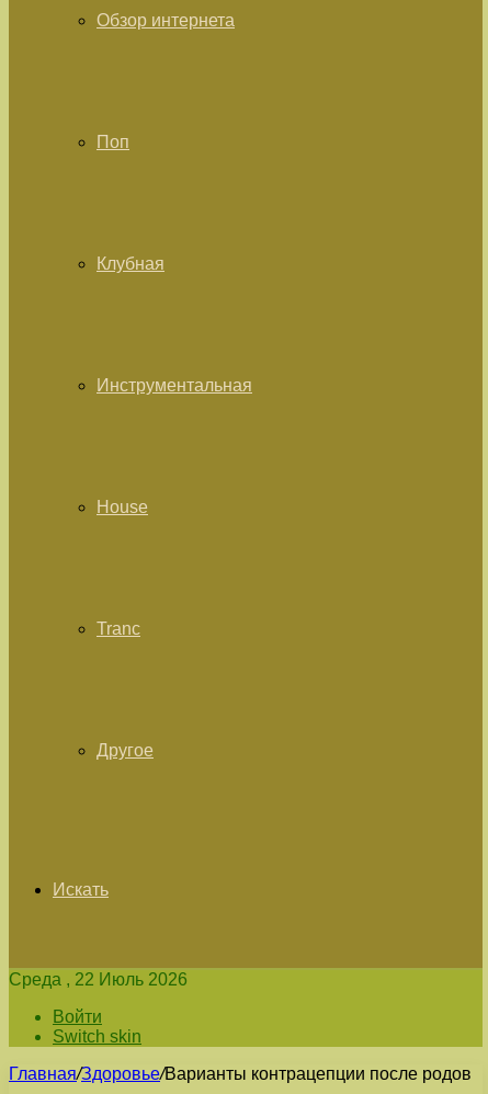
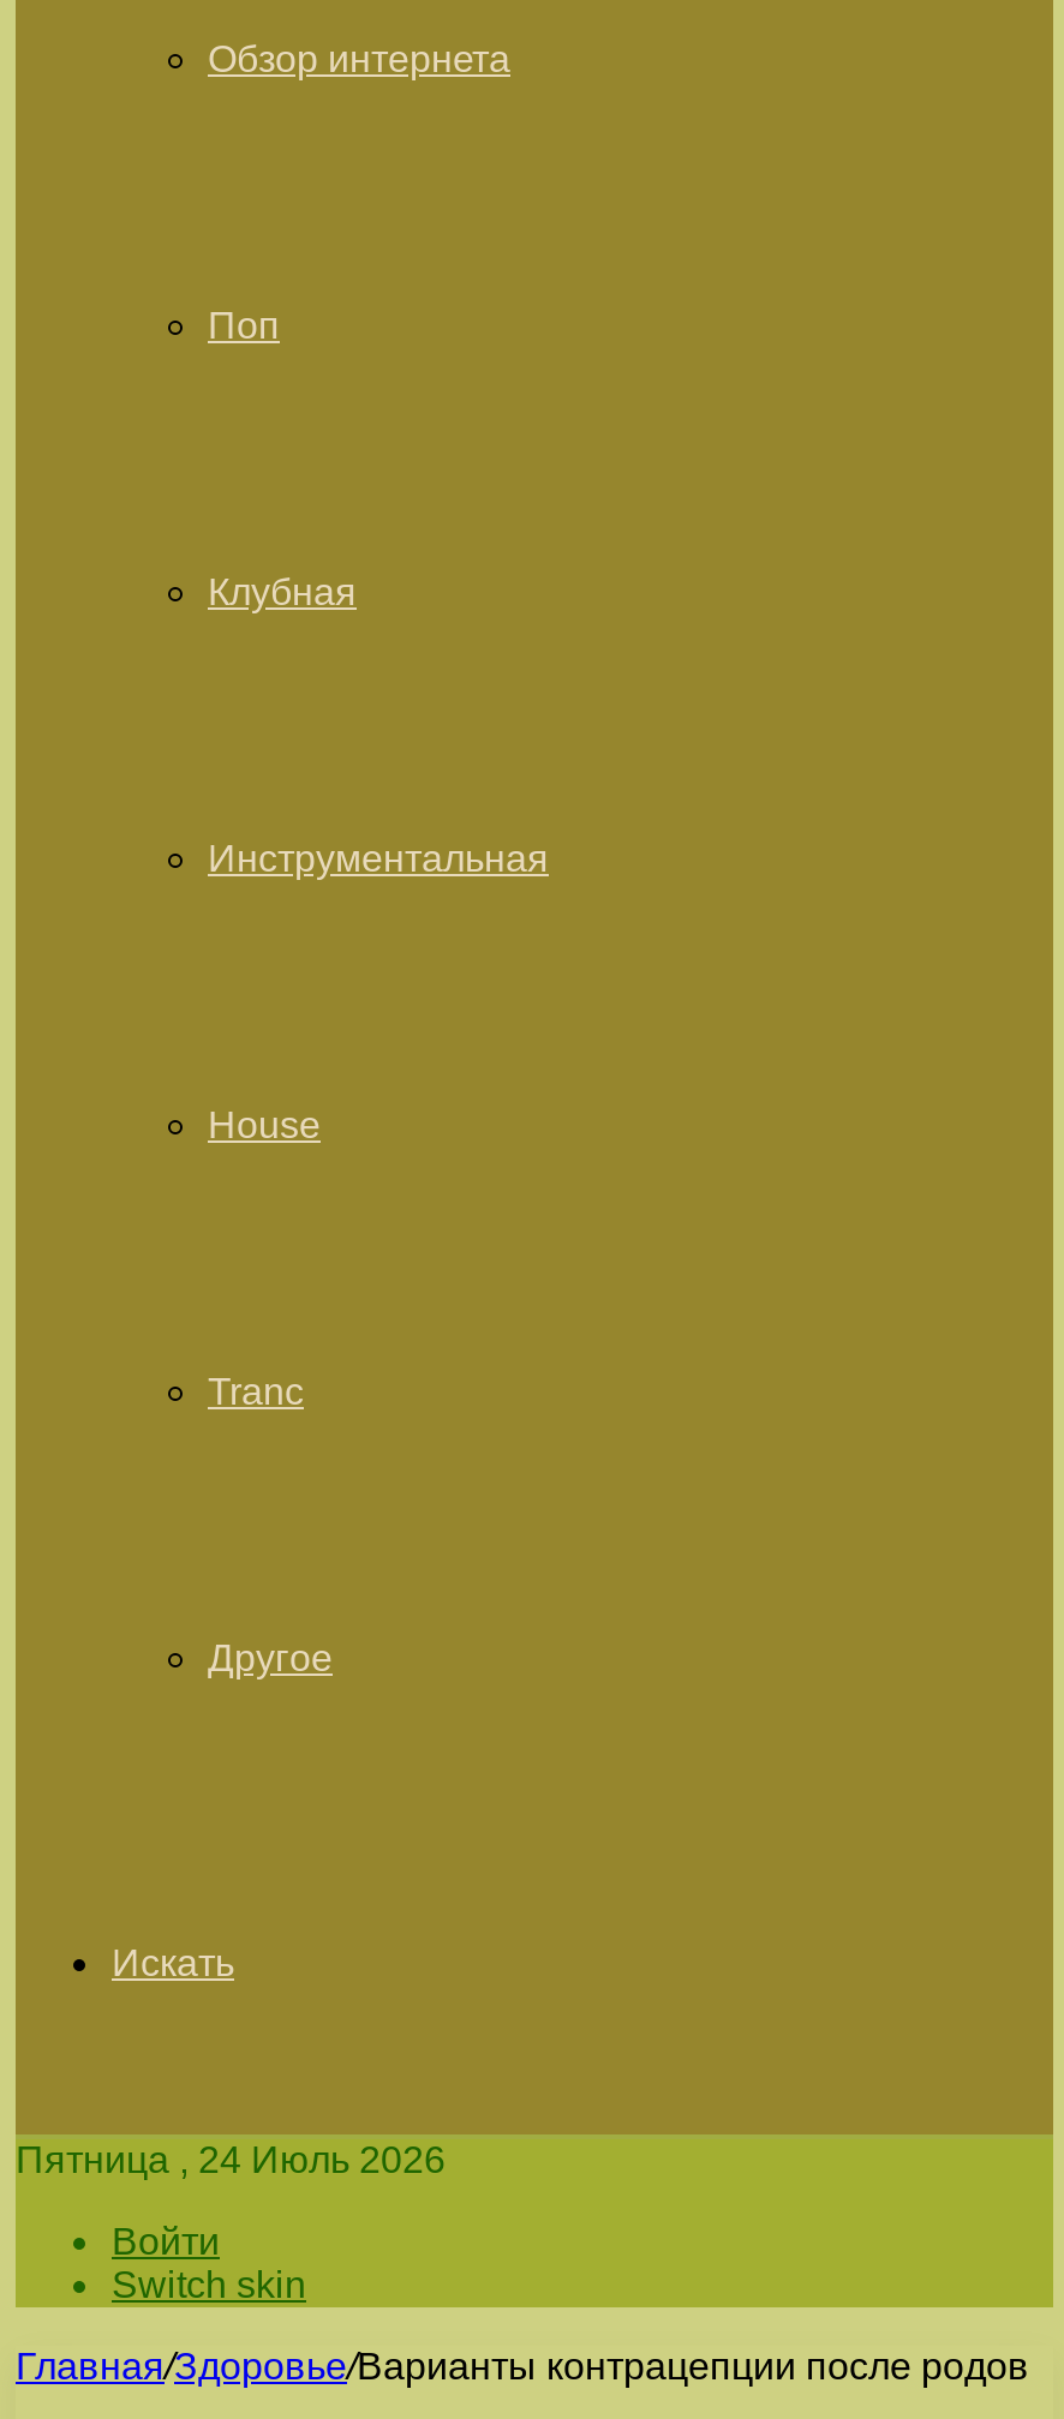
[9,970,188,989] Среда , 22 Июль 2026 -> [16,2139,446,2180] Пятница , 24 Июль 2026

